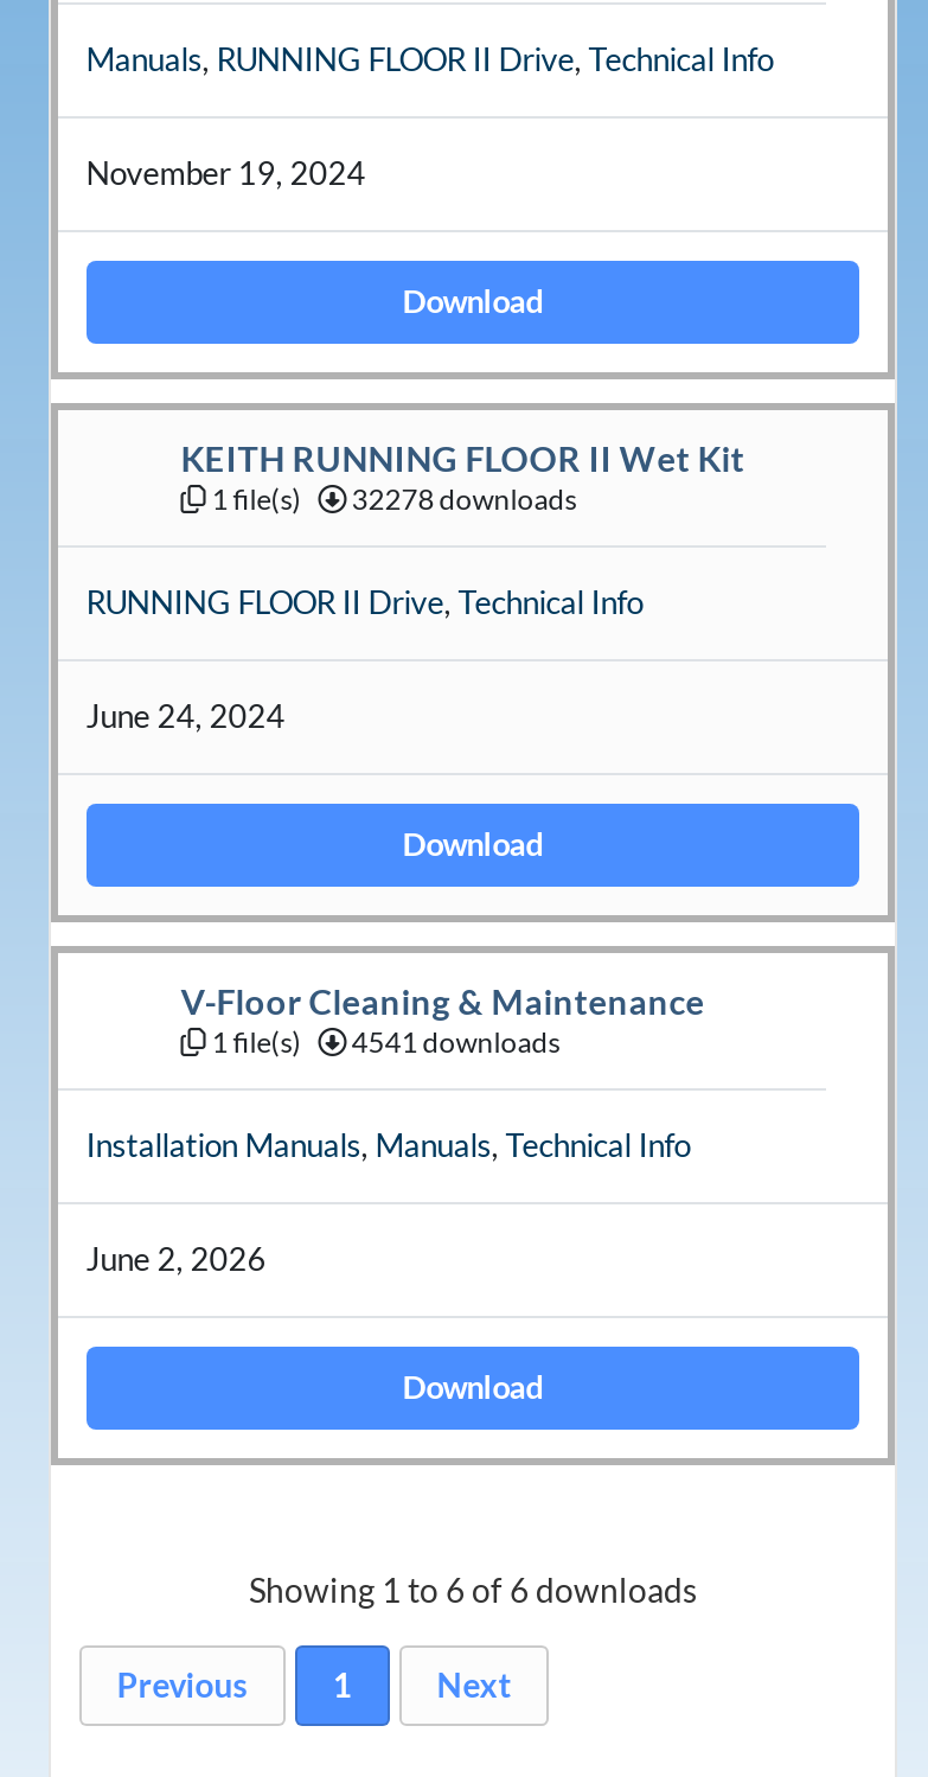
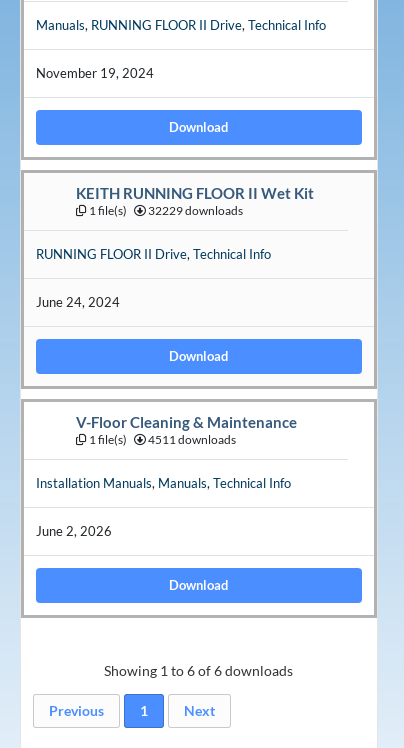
[207,482,577,517] 1 file(s) 32278 downloads -> [87,203,243,218] 1 file(s) 32229 downloads
[207,1025,560,1060] 1 file(s) 4541 downloads -> [87,432,236,447] 1 file(s) 4511 downloads

